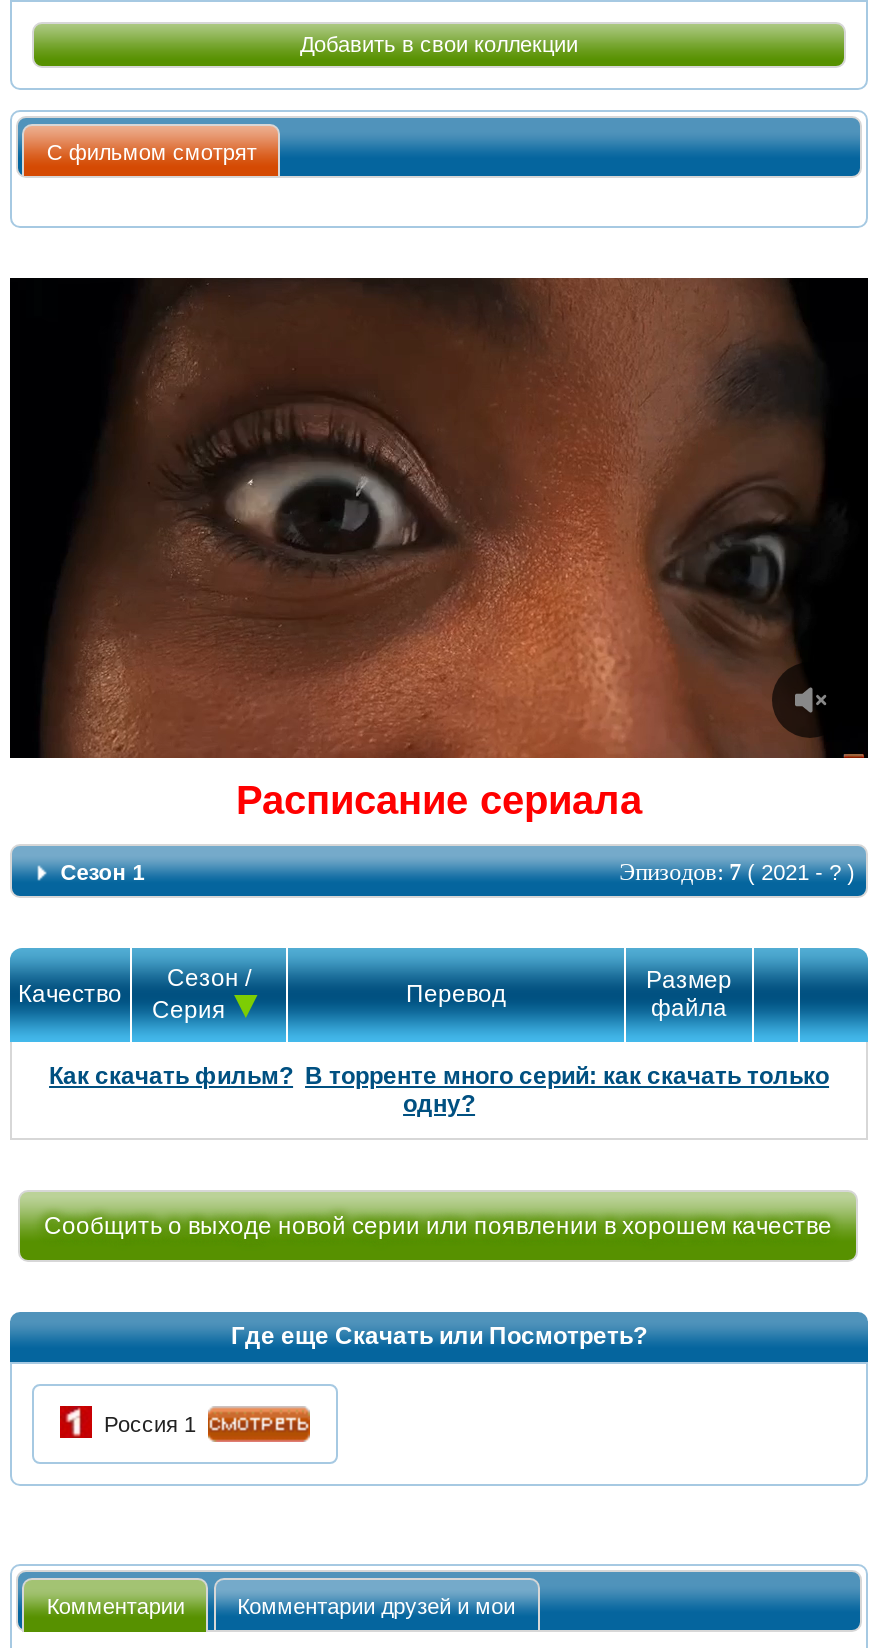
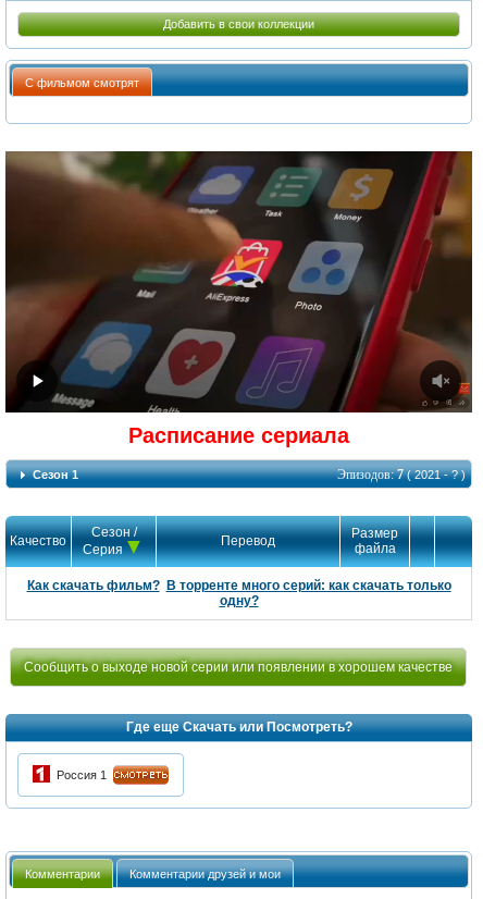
[8,276,870,760] [image] -> [4,150,473,414] [image]

